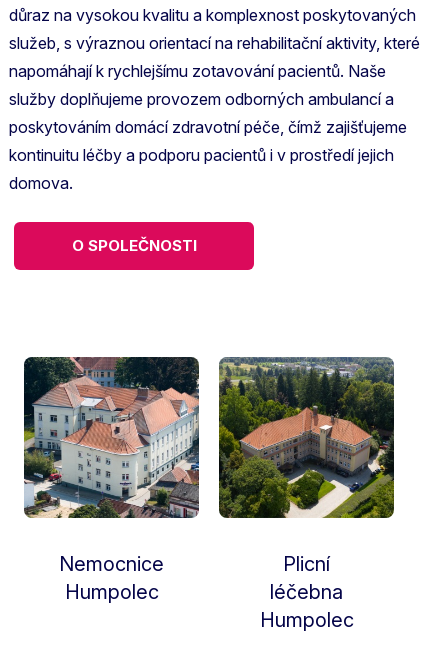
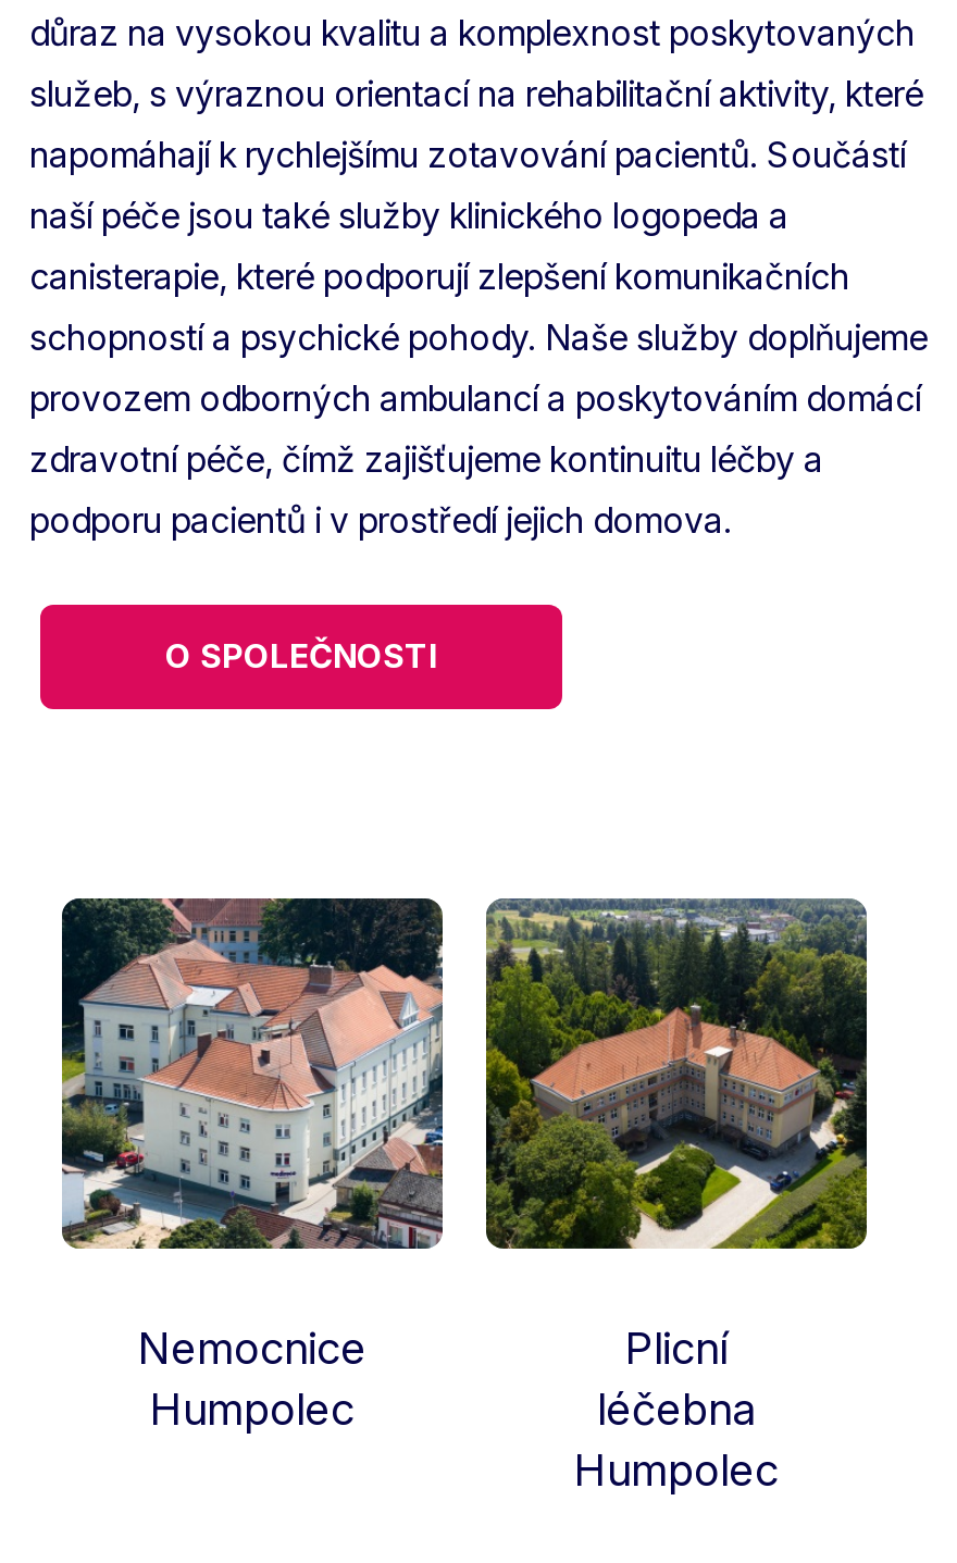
[9,61,407,193] napomáhají k rychlejšímu zotavování pacientů. Naše | služby doplňujeme provozem odborných ambulancí a | poskytováním domácí zdravotní péče, čímž zajišťujeme | kontinuitu léčby a podporu pacientů i v prostředí jejich | domova. -> [29,133,928,542] napomáhají k rychlejšímu zotavování pacientů. Součástí | naší péče jsou také služby klinického logopeda a | canisterapie, které podporují zlepšení komunikačních | schopností a psychické pohody. Naše služby doplňujeme | provozem odborných ambulancí a poskytováním domácí | zdravotní péče, čímž zajišťujeme kontinuitu léčby a | podporu pacientů i v prostředí jejich domova.

